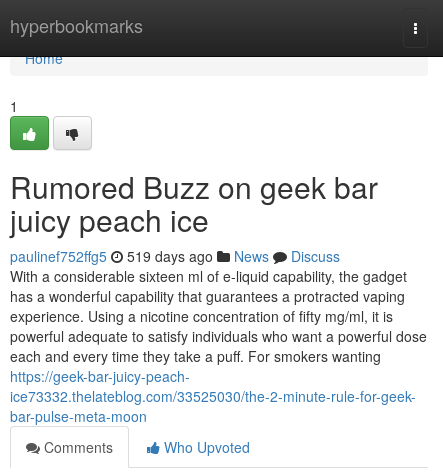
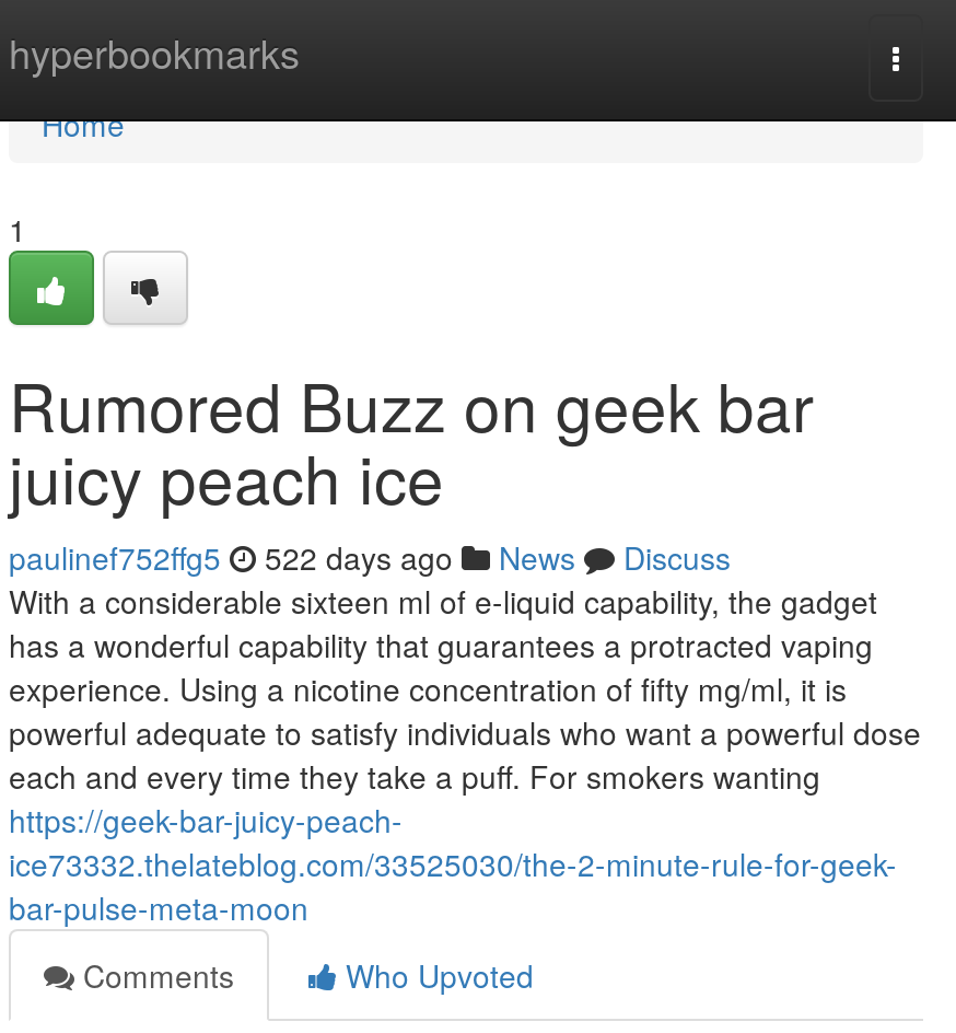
[10,246,340,266] paulinef752ffg5 519 days ago News Discuss -> [9,535,731,579] paulinef752ffg5 522 days ago News Discuss

